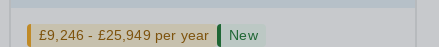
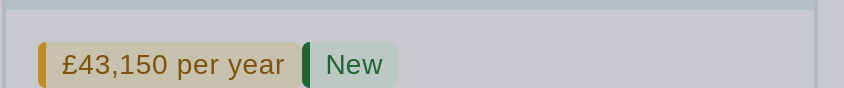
[39,27,258,43] £9,246 - £25,949 per year New -> [62,48,382,80] £43,150 per year New

